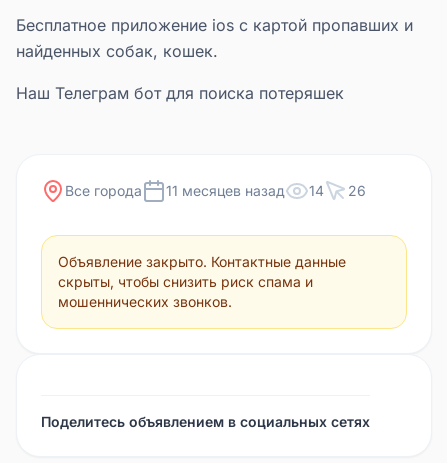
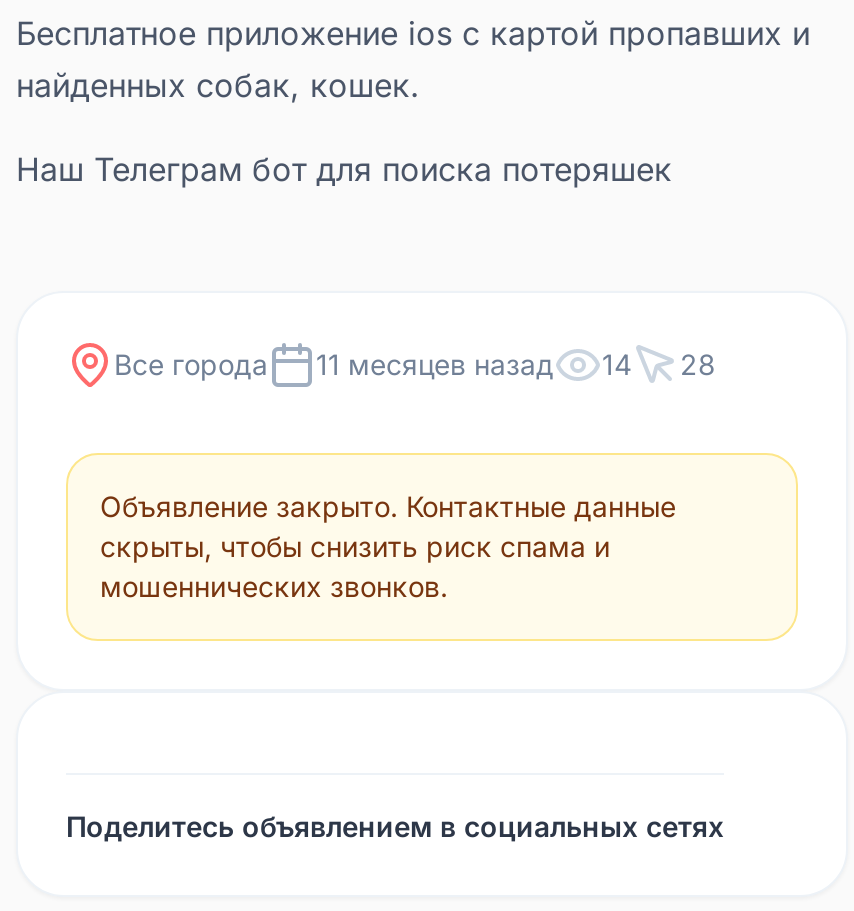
[65,182,366,199] Все города 11 месяцев назад 14 26 -> [114,347,716,381] Все города 11 месяцев назад 14 28

